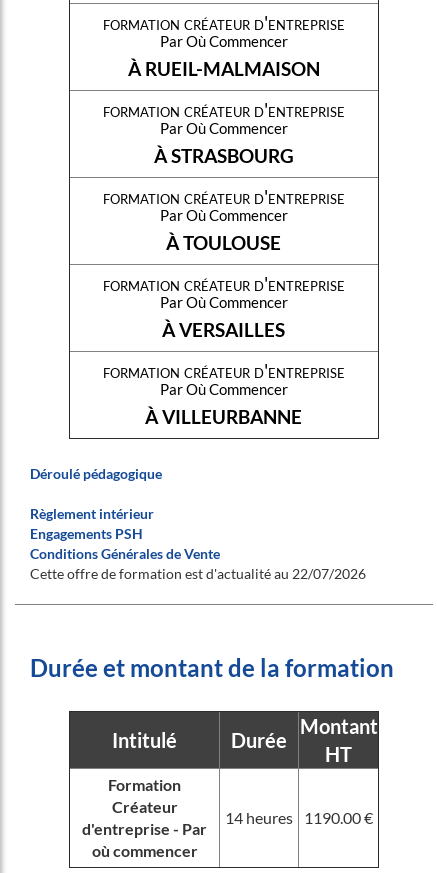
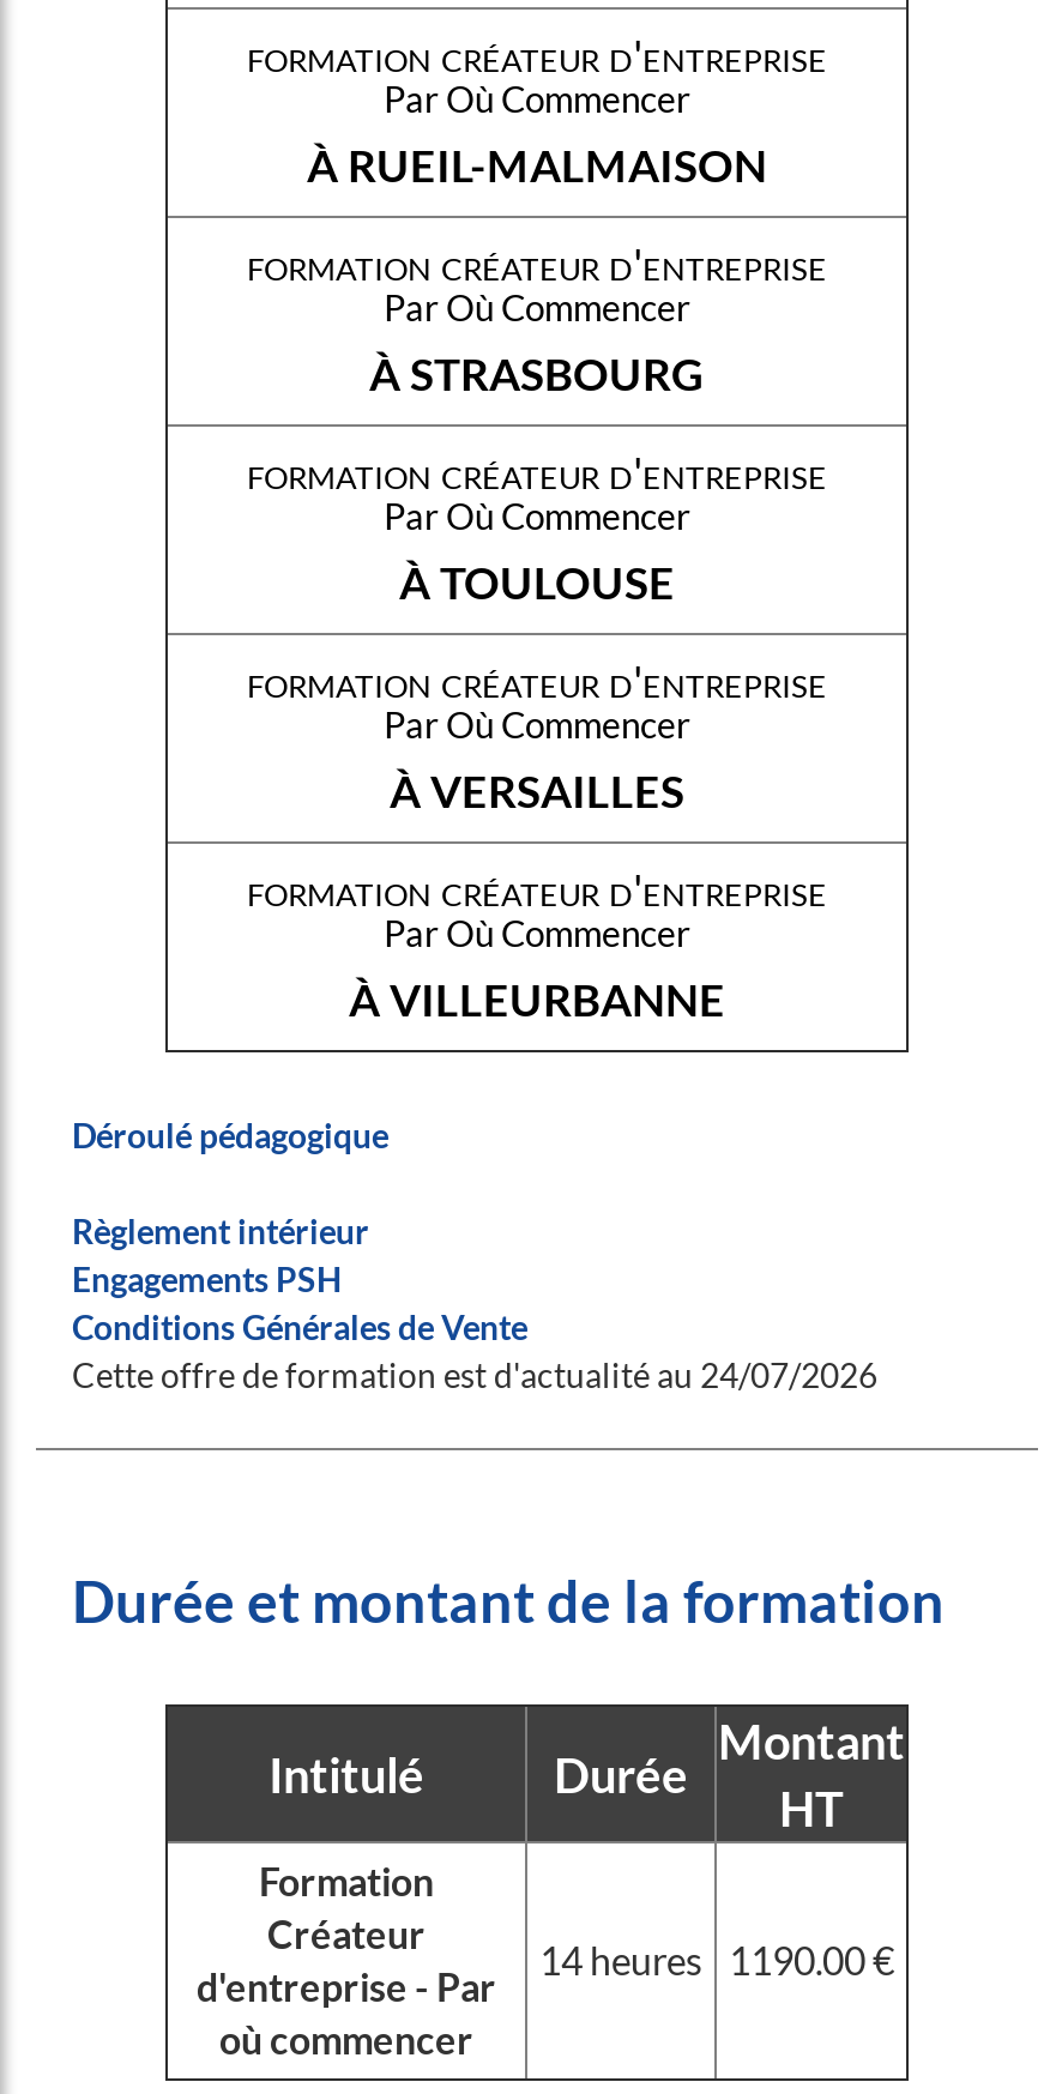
[30,565,366,582] Cette offre de formation est d'actualité au 22/07/2026 -> [72,1354,877,1395] Cette offre de formation est d'actualité au 24/07/2026

